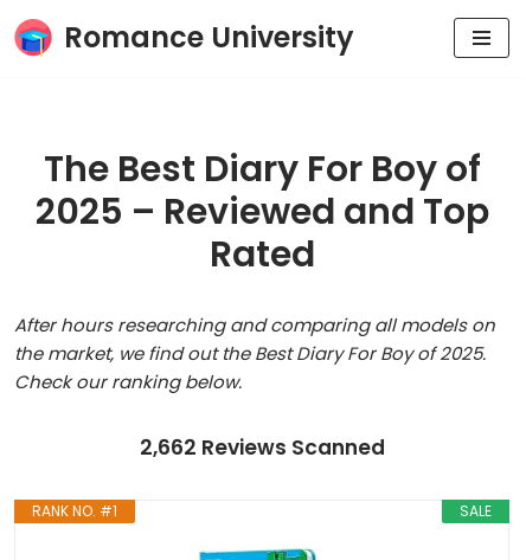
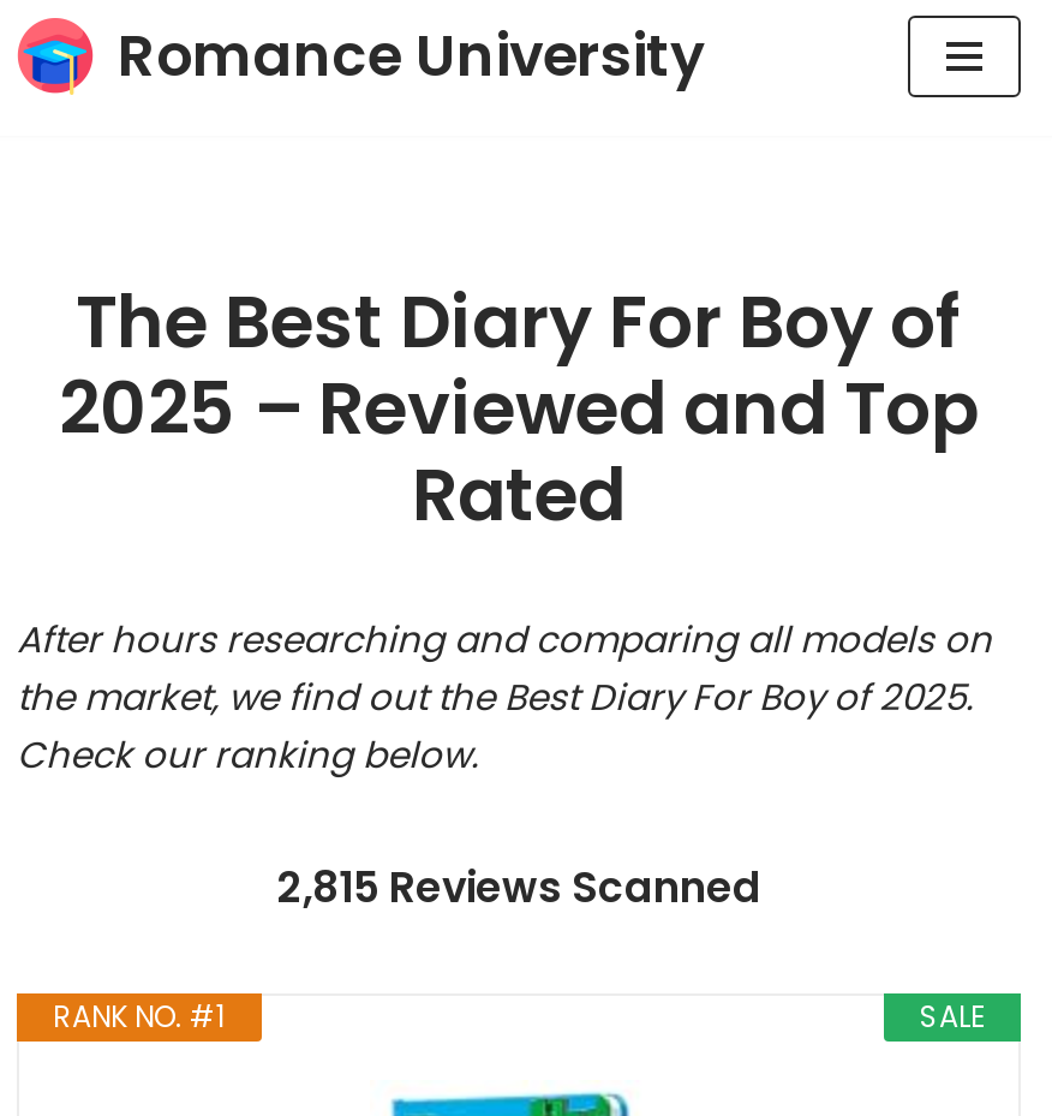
[139,433,384,462] 2,662 Reviews Scanned -> [276,859,761,917] 2,815 Reviews Scanned

